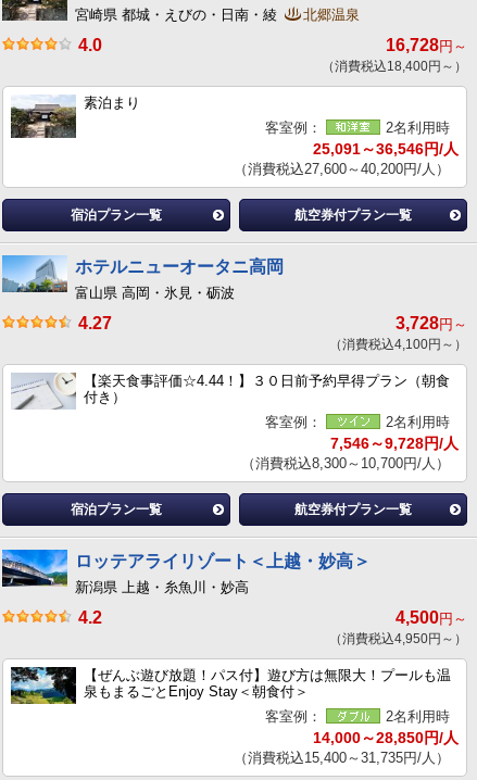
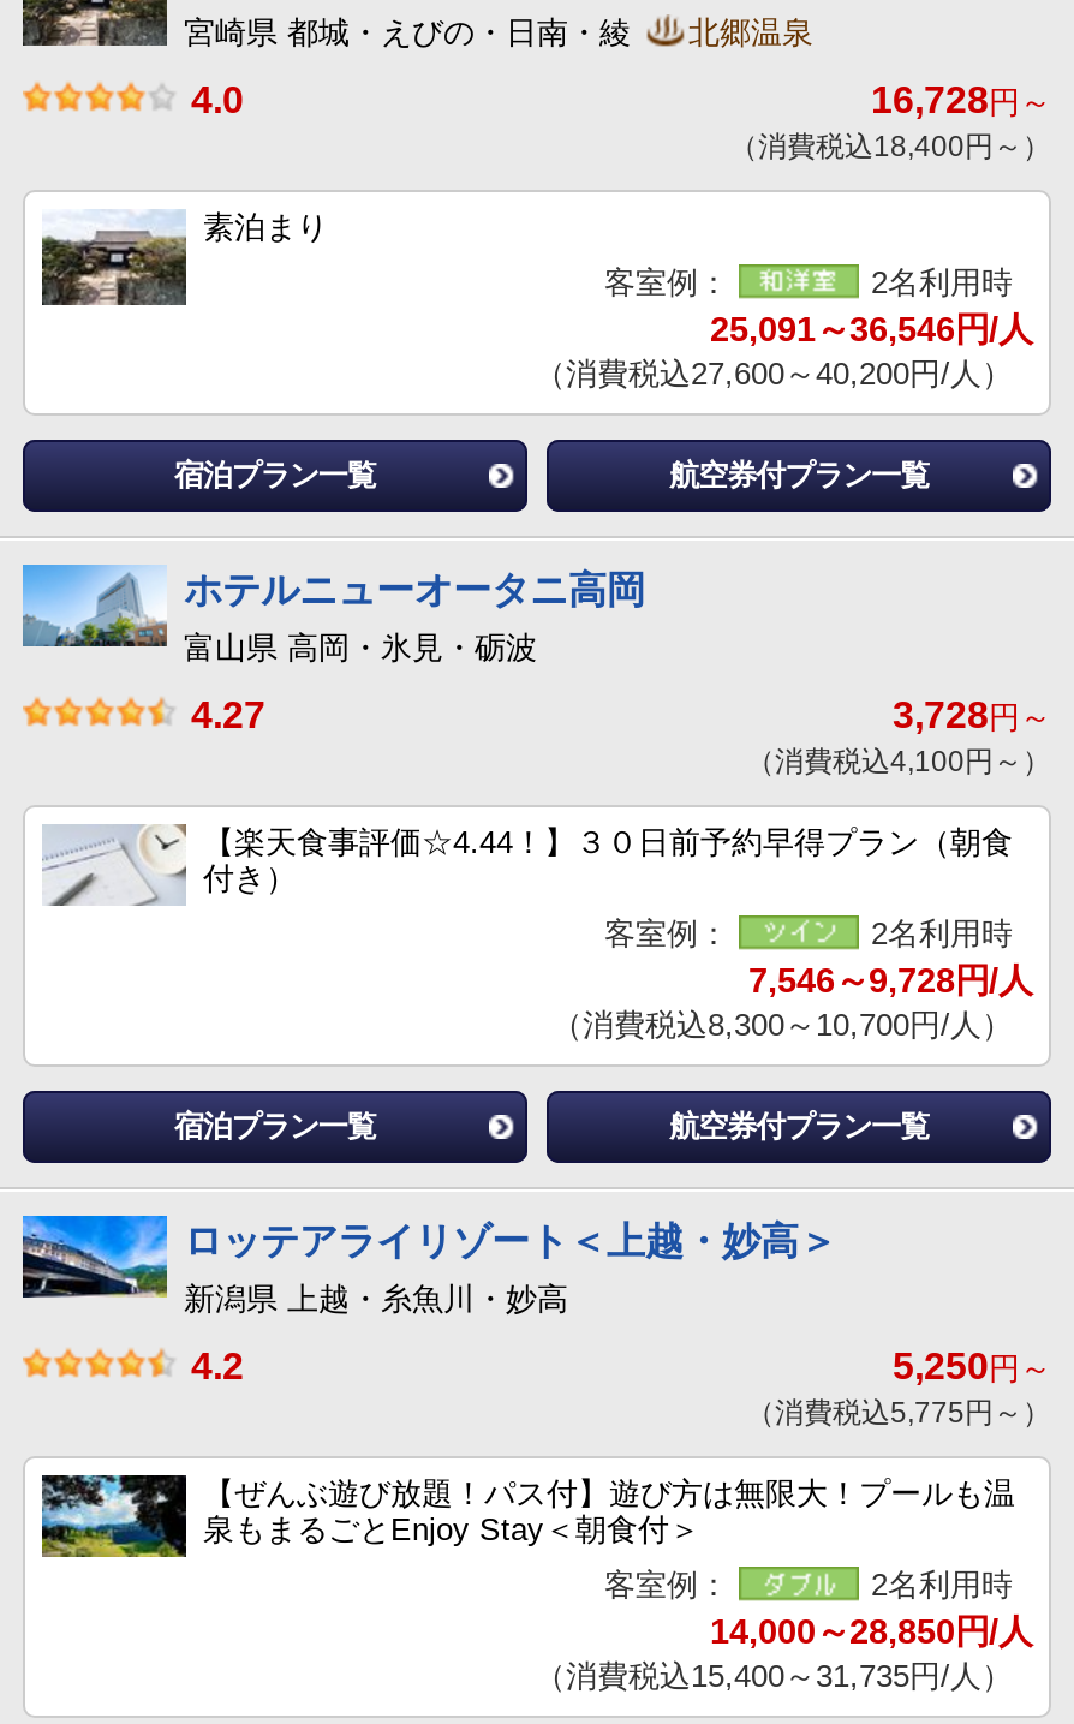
[396,608,467,627] 4,500円～ -> [893,1346,1051,1386] 5,250円～
[329,631,467,646] （消費税込4,950円～） -> [746,1396,1051,1430] （消費税込5,775円～）

